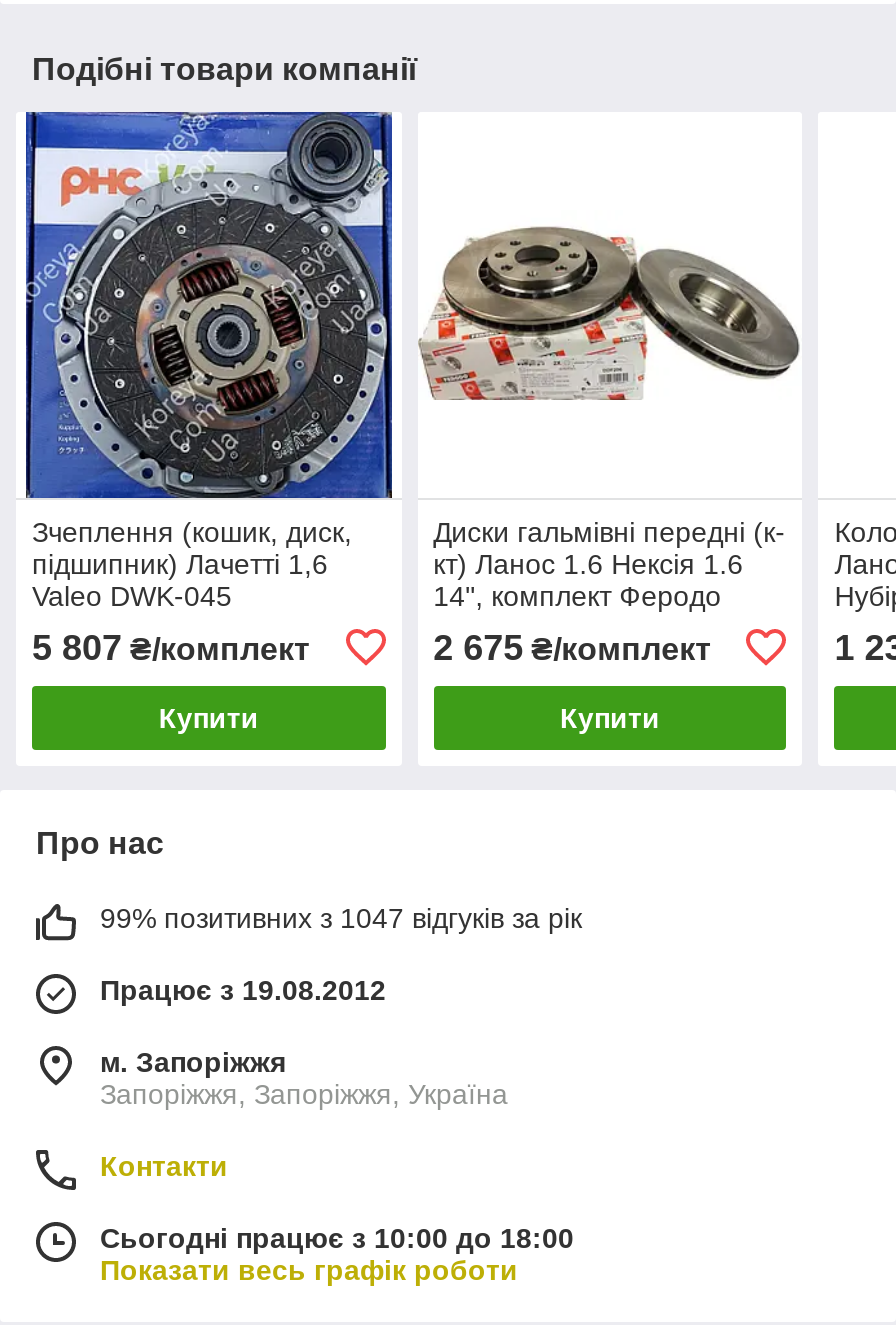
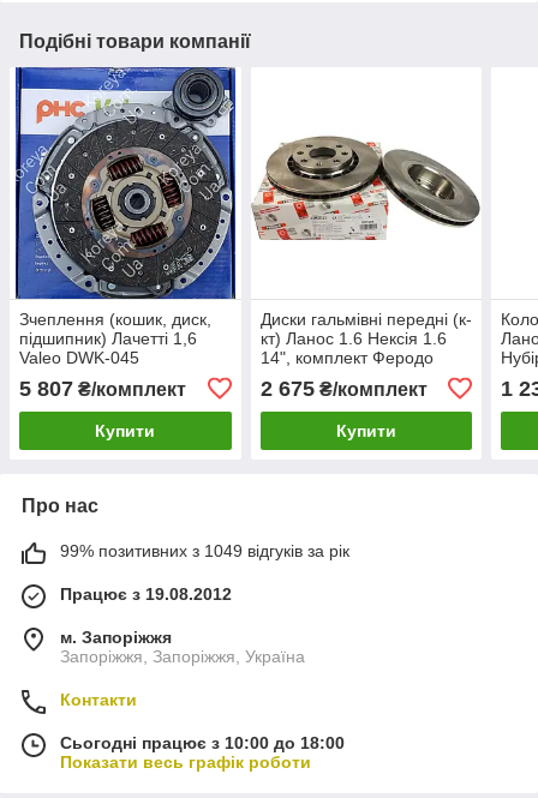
[100,902,582,934] 99% позитивних з 1047 відгуків за рік -> [60,541,349,560] 99% позитивних з 1049 відгуків за рік

